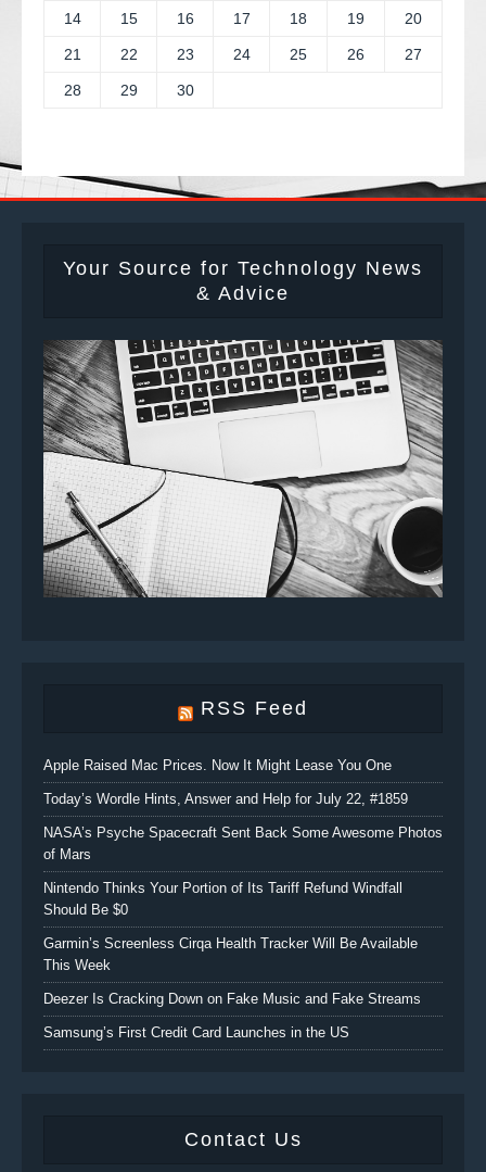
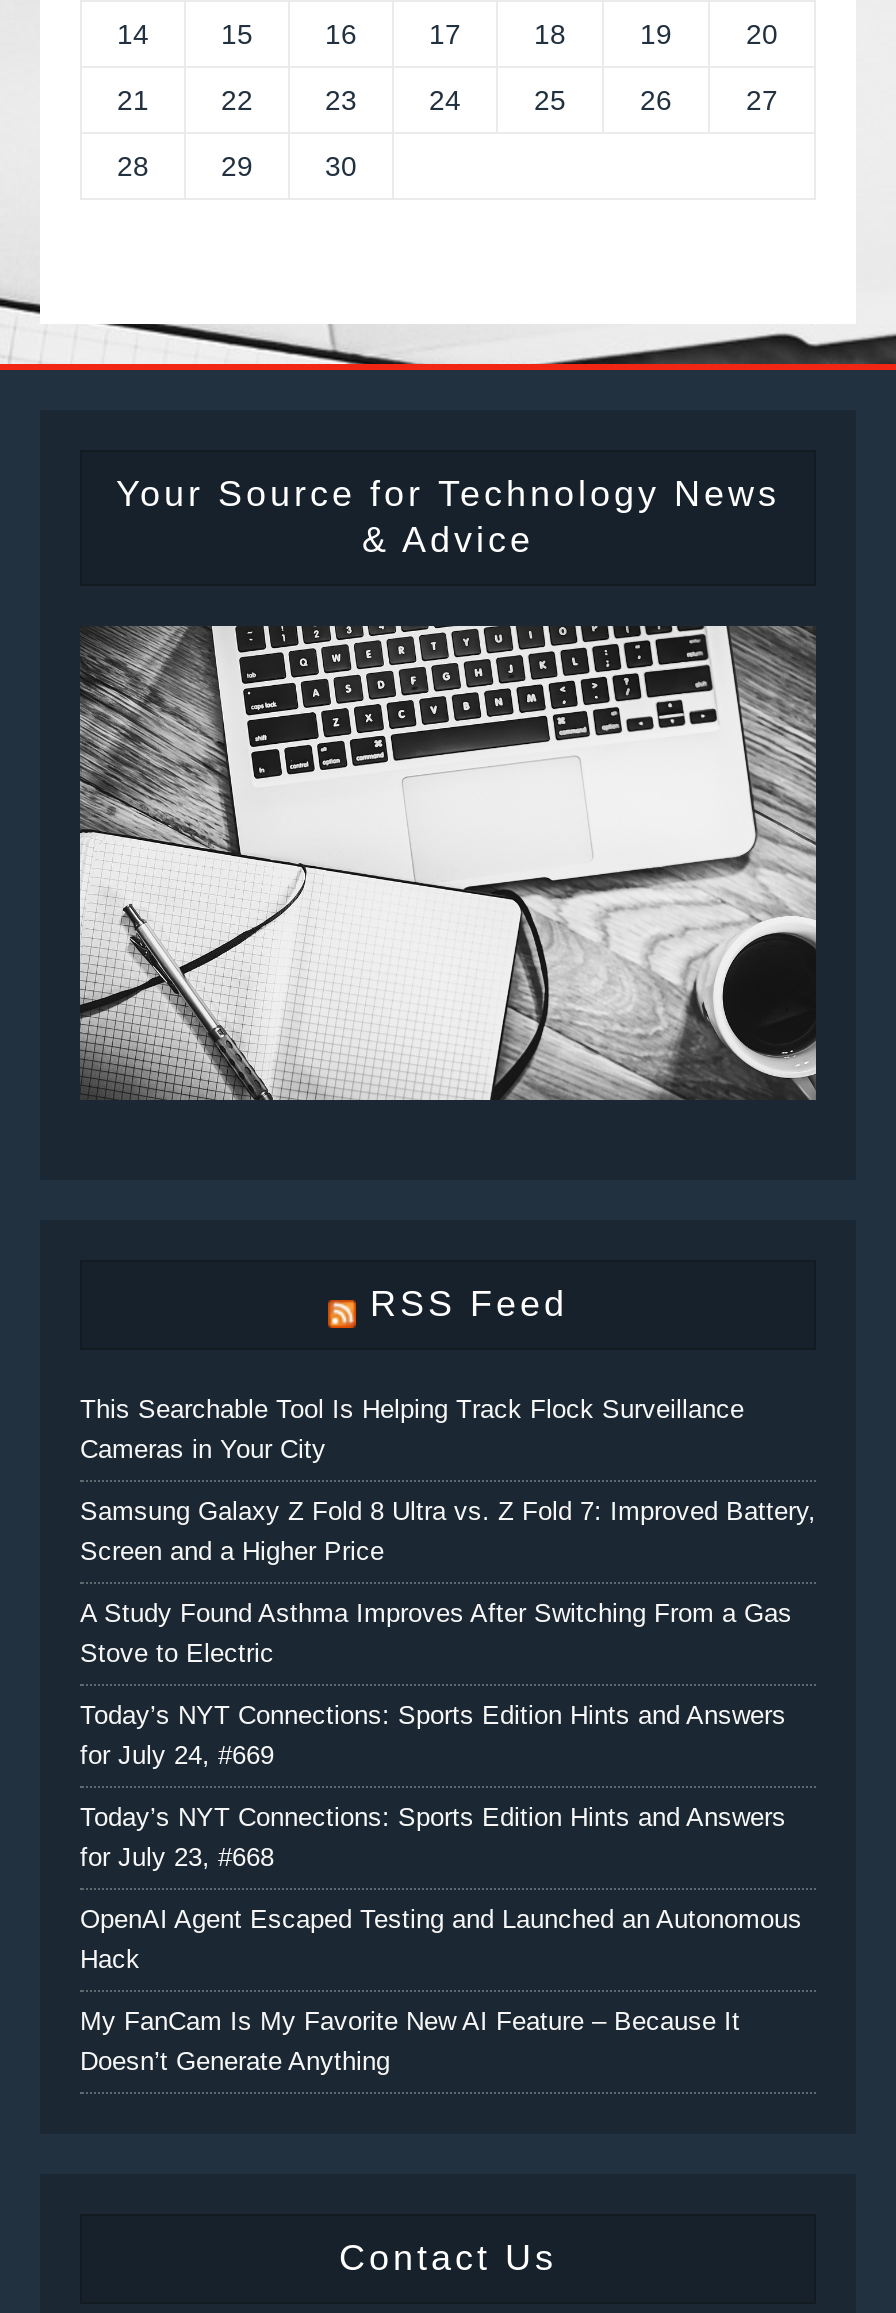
[43,757,392,773] Apple Raised Mac Prices. Now It Might Lease You One -> [80,1394,744,1464] This Searchable Tool Is Helping Track Flock Surveillance | Cameras in Your City
[43,791,408,807] Today’s Wordle Hints, Answer and Help for July 22, #1859 -> [80,1496,816,1566] Samsung Galaxy Z Fold 8 Ultra vs. Z Fold 7: Improved Battery, | Screen and a Higher Price
[43,824,443,862] NASA’s Psyche Spacecraft Sent Back Some Awesome Photos | of Mars -> [80,1598,792,1668] A Study Found Asthma Improves After Switching From a Gas | Stove to Electric
[43,880,402,918] Nintendo Thinks Your Portion of Its Tariff Refund Windfall | Should Be $0 -> [80,1700,786,1770] Today’s NYT Connections: Sports Edition Hints and Answers | for July 24, #669
[43,935,418,973] Garmin’s Screenless Cirqa Health Tracker Will Be Available | This Week -> [80,1802,786,1872] Today’s NYT Connections: Sports Edition Hints and Answers | for July 23, #668
[43,991,421,1007] Deezer Is Cracking Down on Fake Music and Fake Streams -> [80,1904,802,1974] OpenAI Agent Escaped Testing and Launched an Autonomous | Hack
[43,1024,349,1041] Samsung’s First Credit Card Launches in the US -> [80,2006,740,2076] My FanCam Is My Favorite New AI Feature – Because It | Doesn’t Generate Anything

